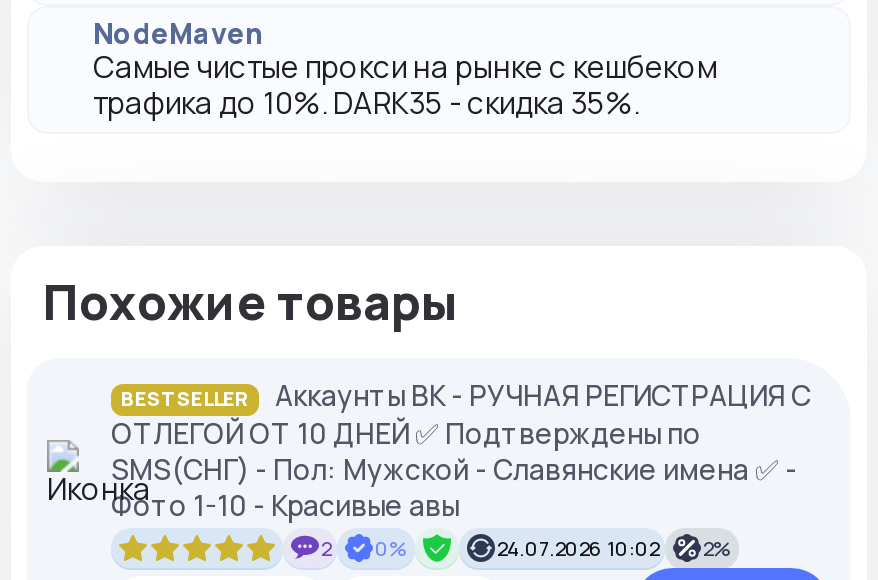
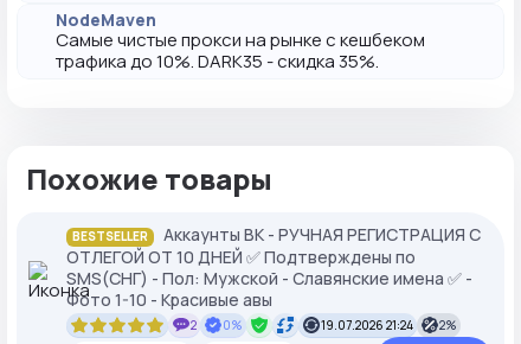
[497,533,733,561] 24.07.2026 10:02 2% -> [321,316,457,333] 19.07.2026 21:24 2%

